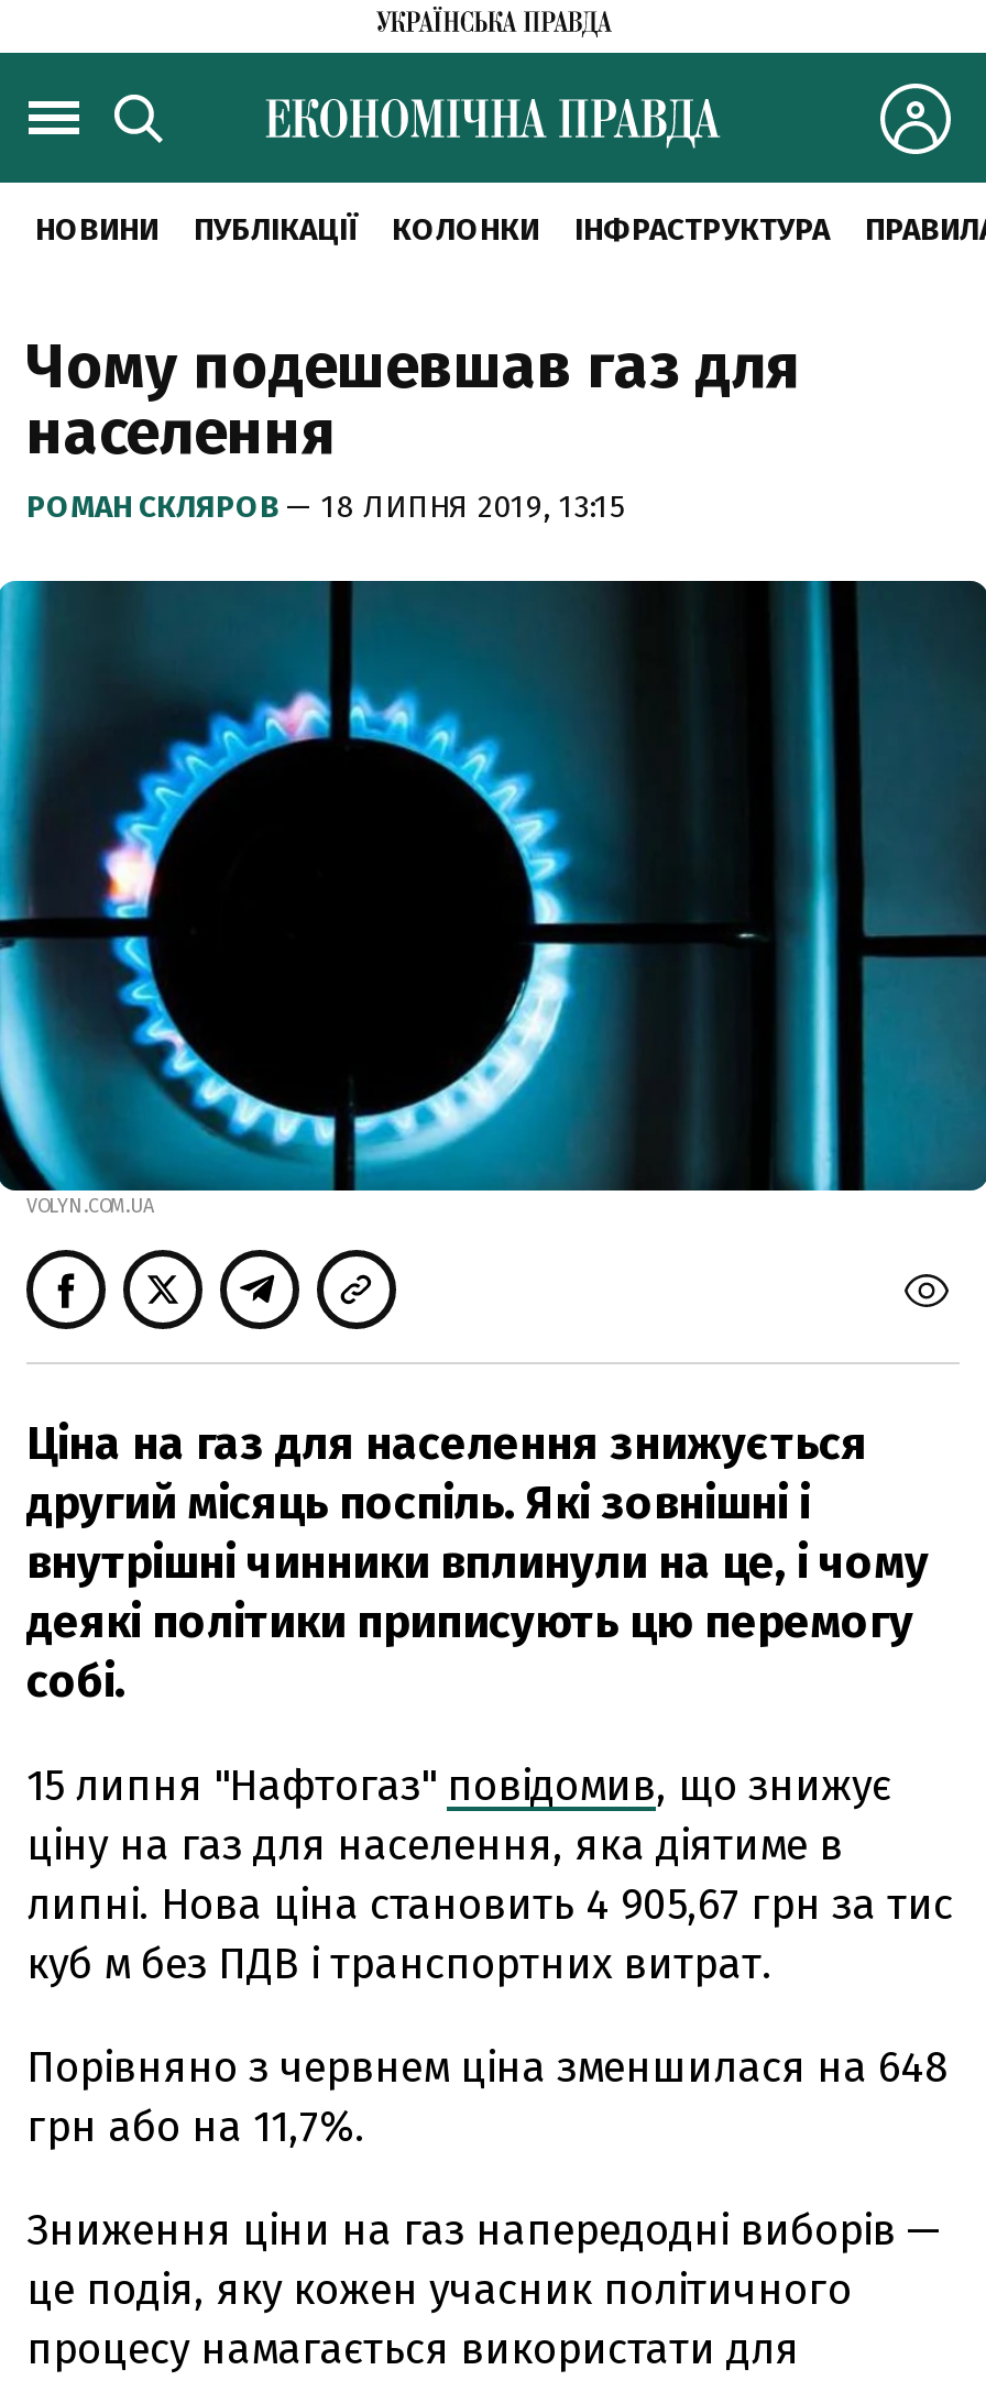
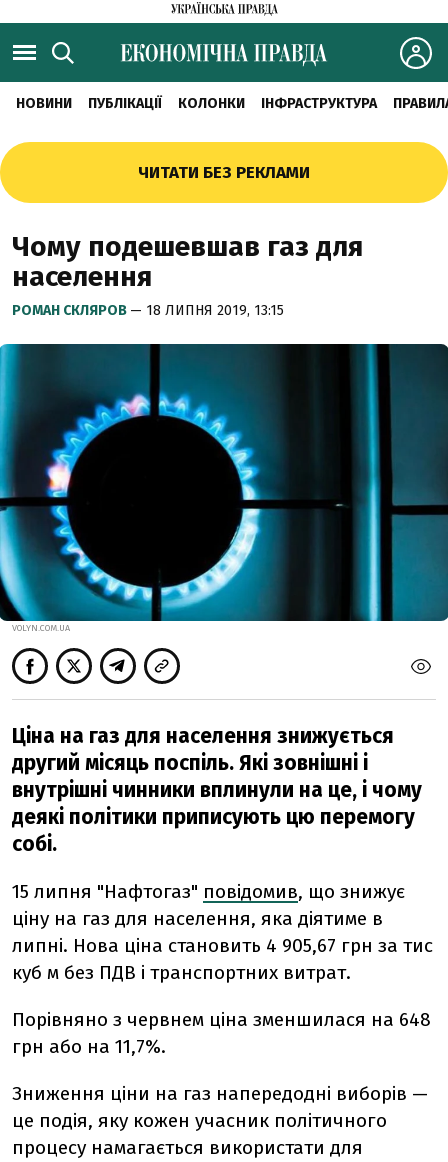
none -> [138,162,310,183] ЧИТАТИ БЕЗ РЕКЛАМИ

